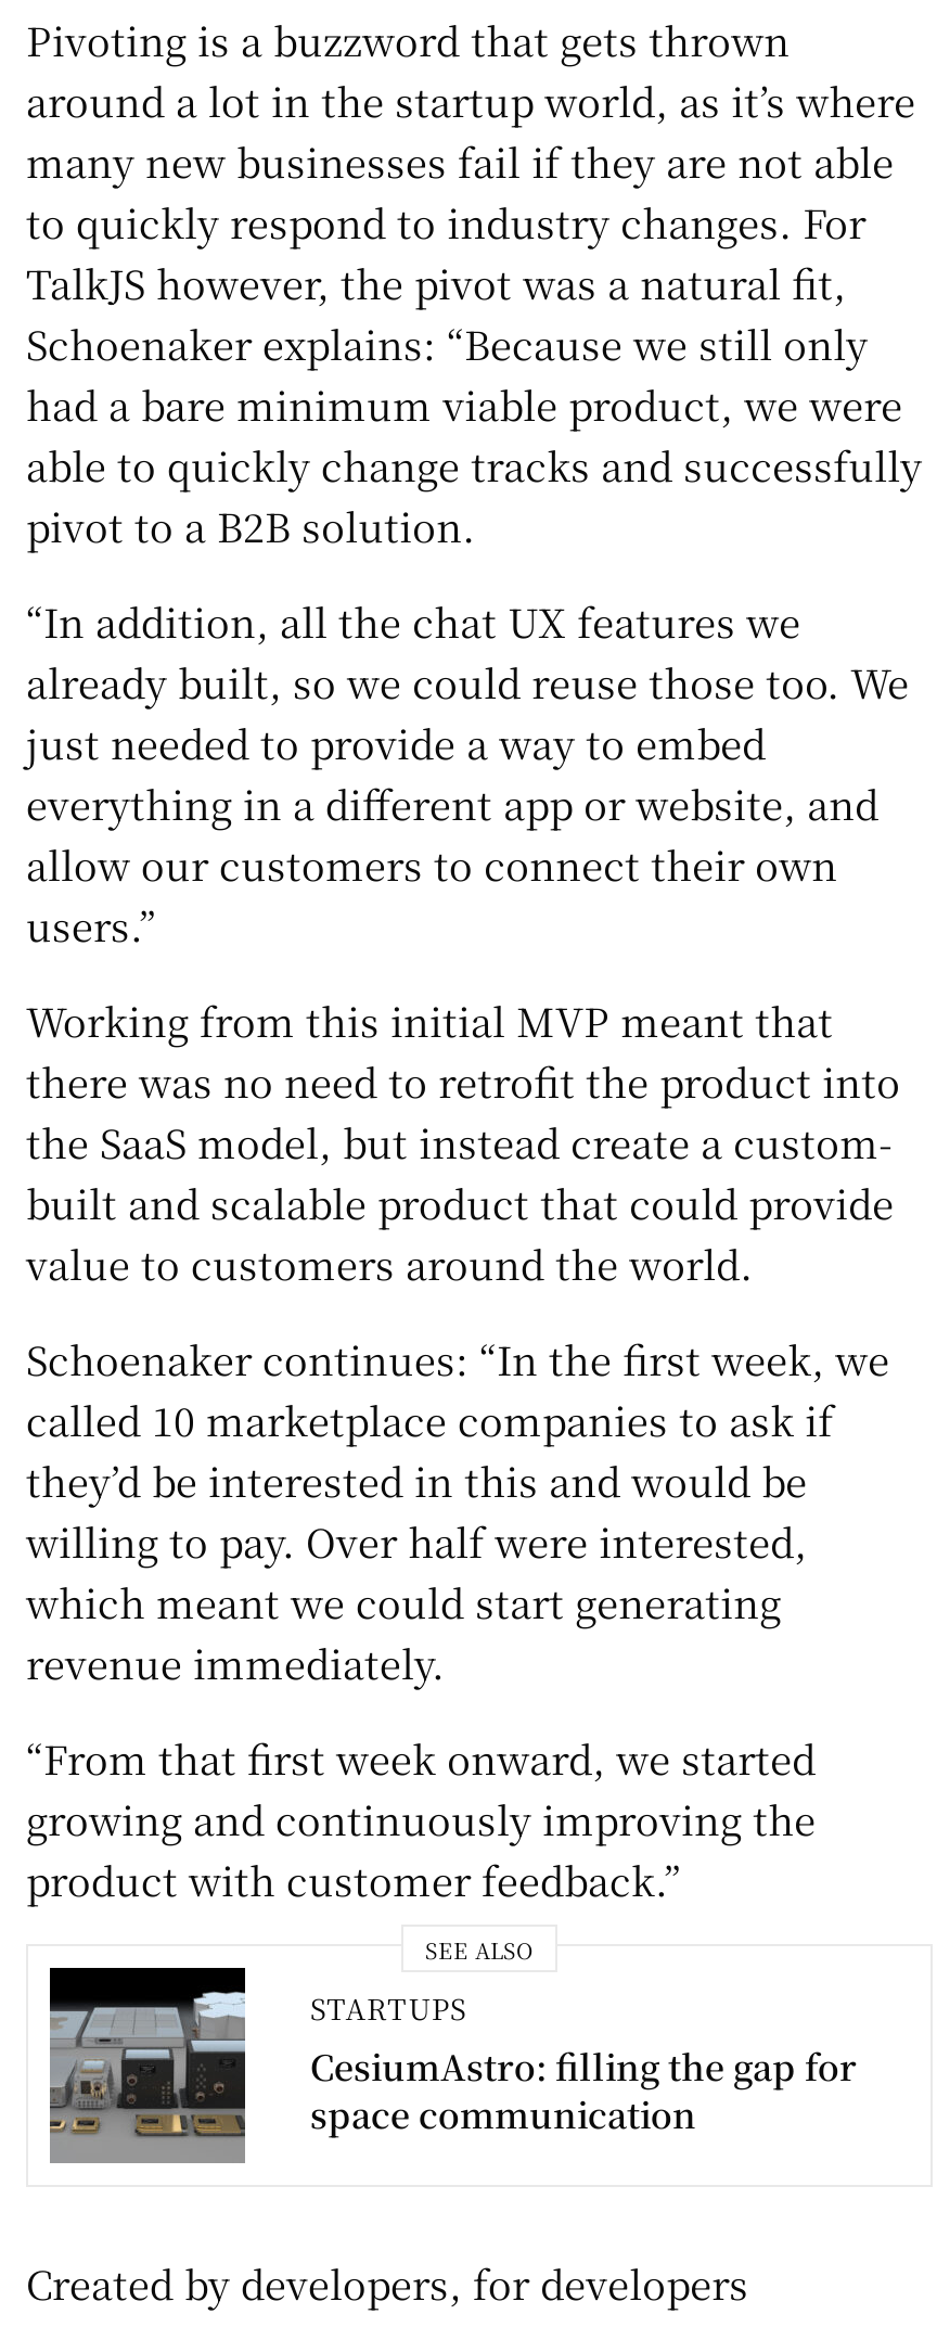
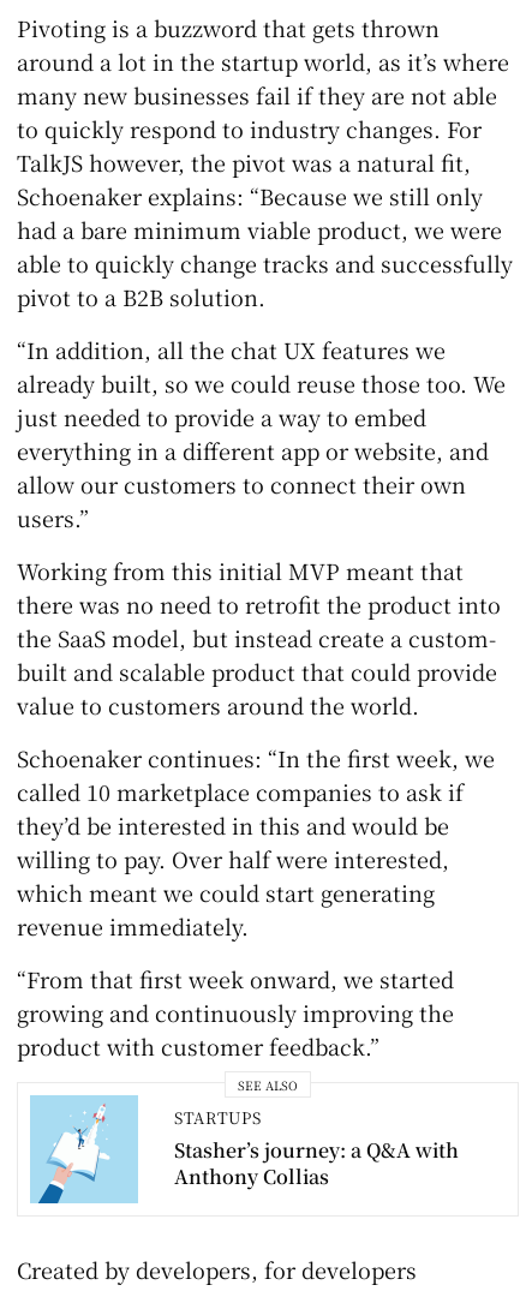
[48,1966,857,2165] [image] | CesiumAstro: filling the gap for | space communication -> [29,1095,459,1205] [image] | Stasher’s journey: a Q&A with | Anthony Collias

